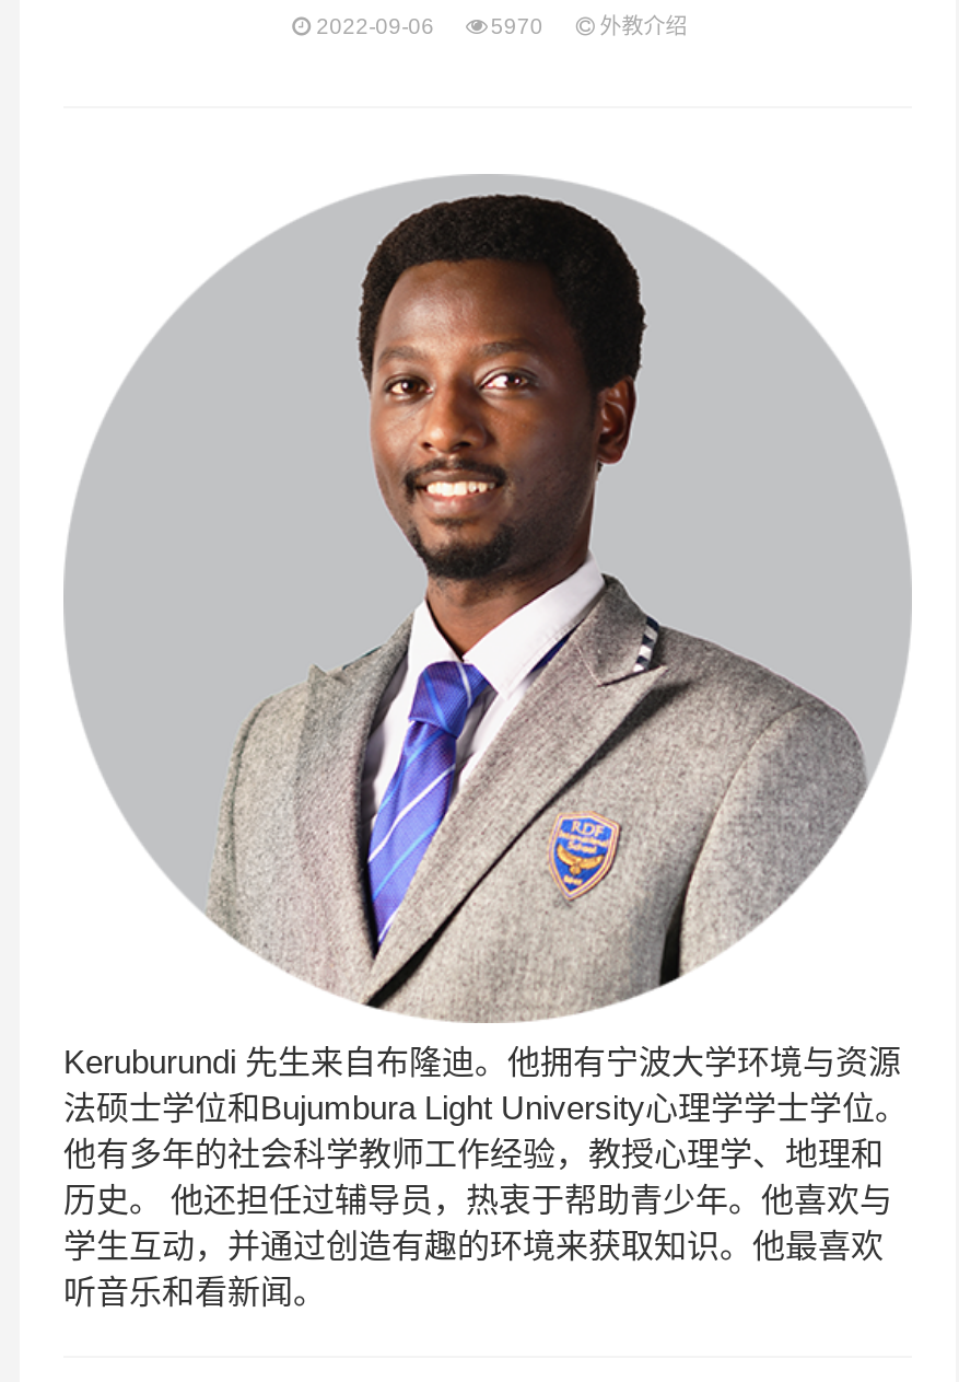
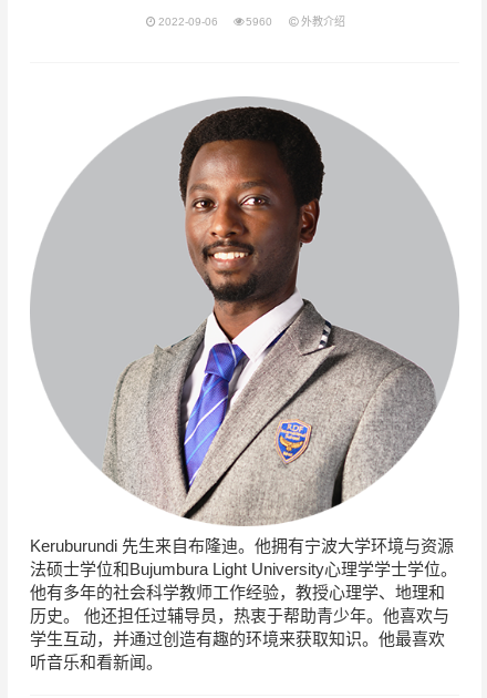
[316,14,687,38] 2022-09-06 5970 外教介绍 -> [158,16,346,28] 2022-09-06 5960 外教介绍

